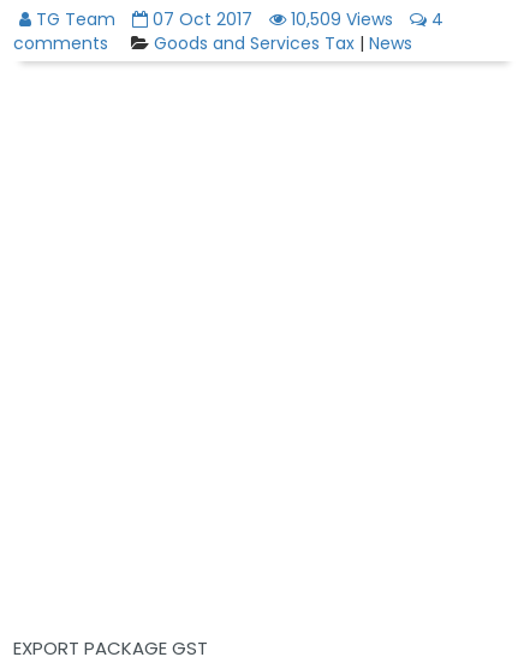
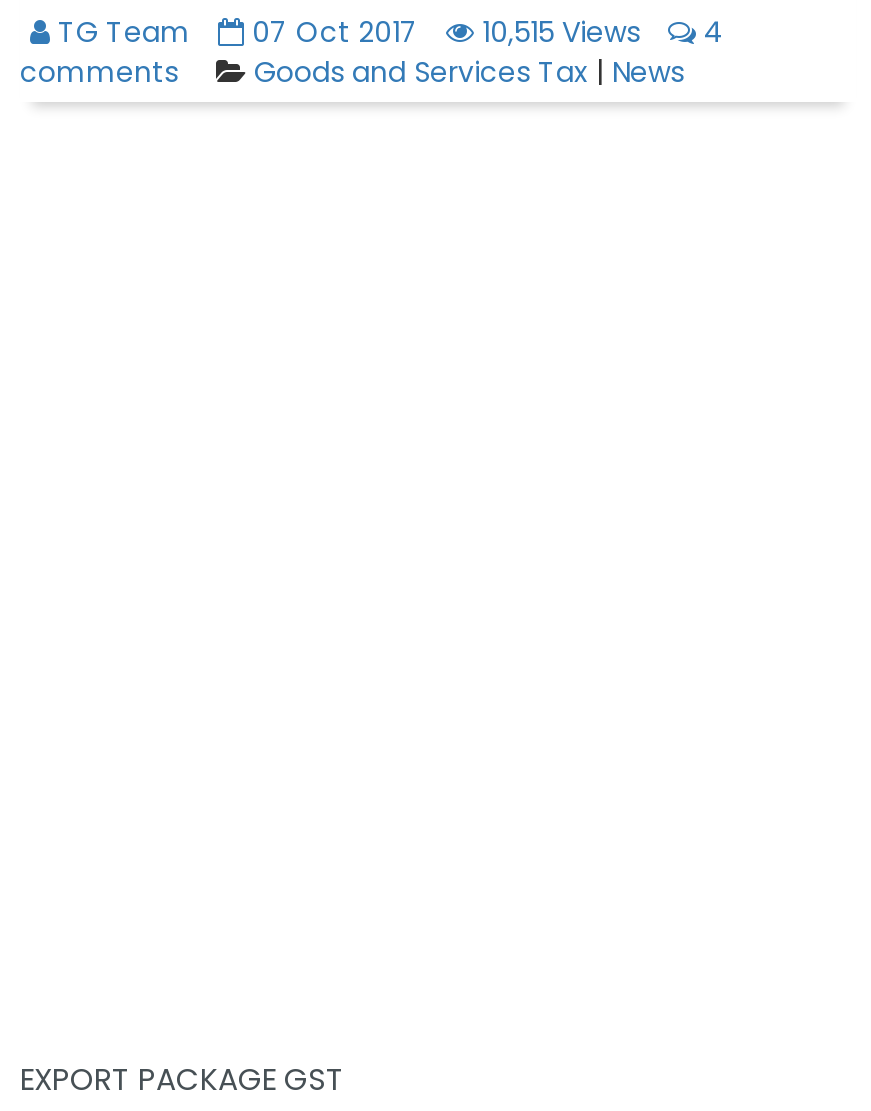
[31,7,443,31] TG Team 07 Oct 2017 10,509 Views 4 -> [50,12,724,52] TG Team 07 Oct 2017 10,515 Views 4

